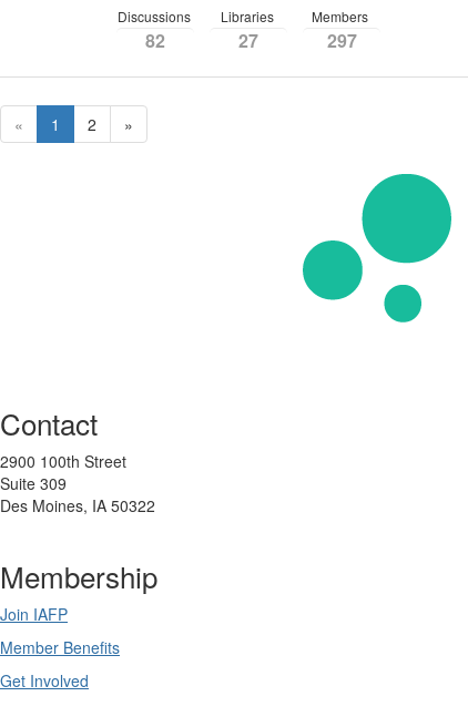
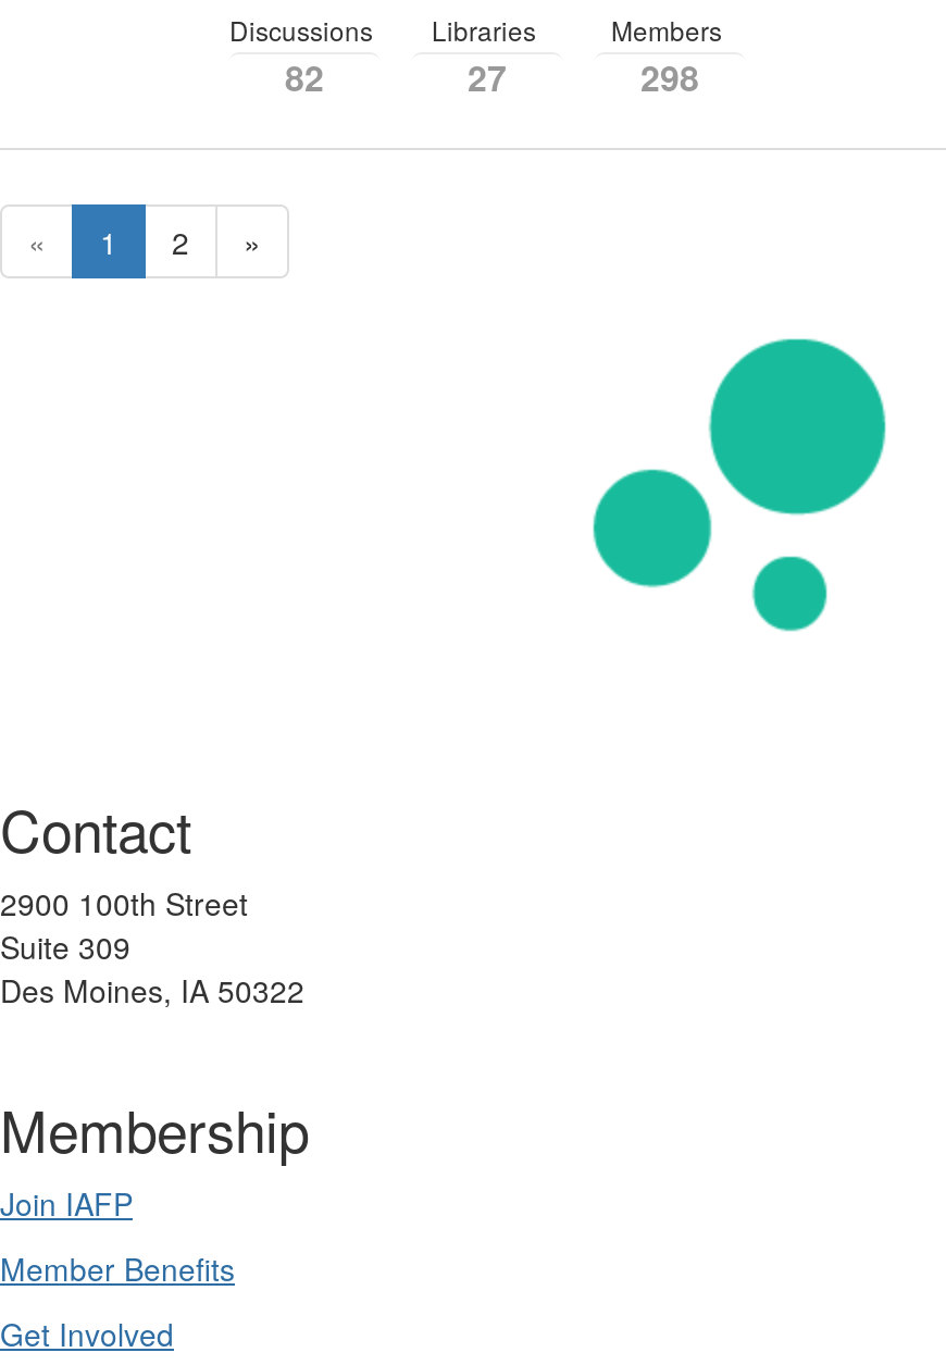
[327,27,357,53] 297 -> [640,52,699,102] 298

